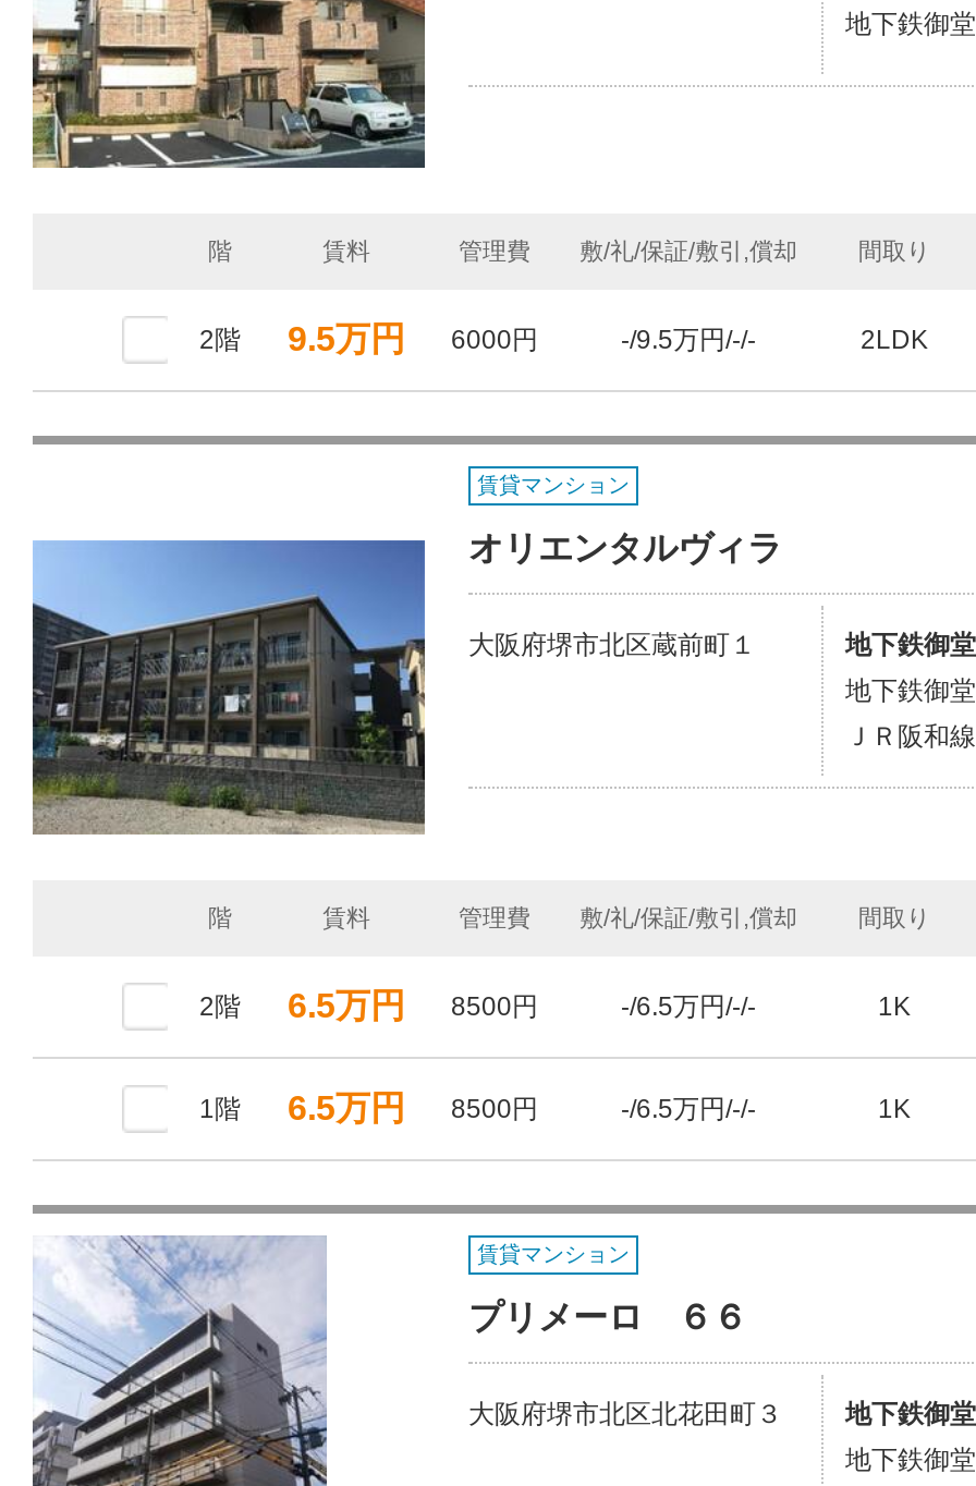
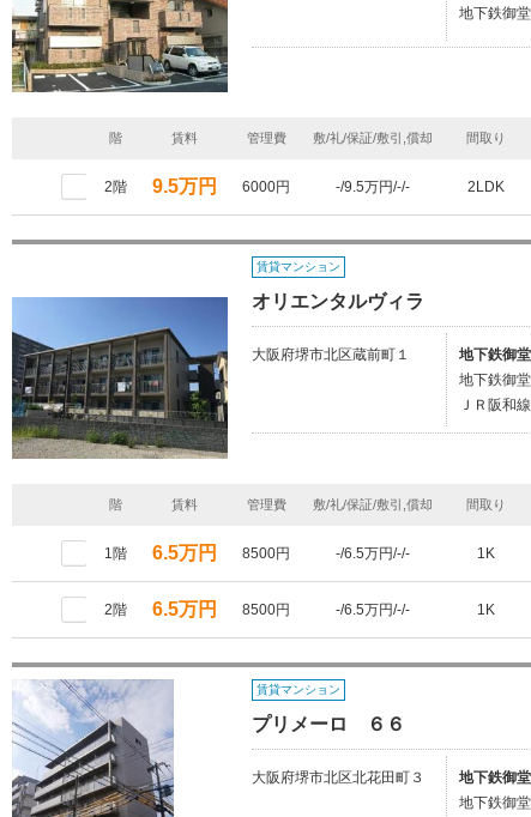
[199,987,538,1024] 2階 6.5万円 8500円 -> [104,543,290,563] 1階 6.5万円 8500円
[199,1089,538,1126] 1階 6.5万円 8500円 -> [104,599,290,619] 2階 6.5万円 8500円

